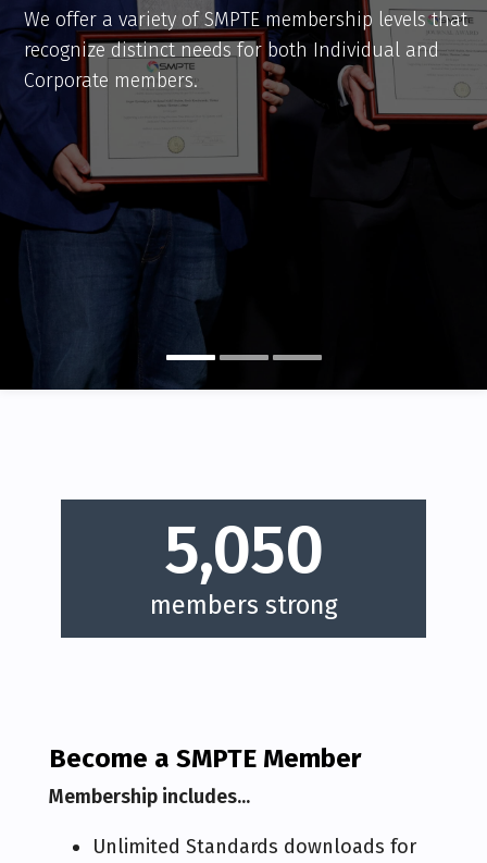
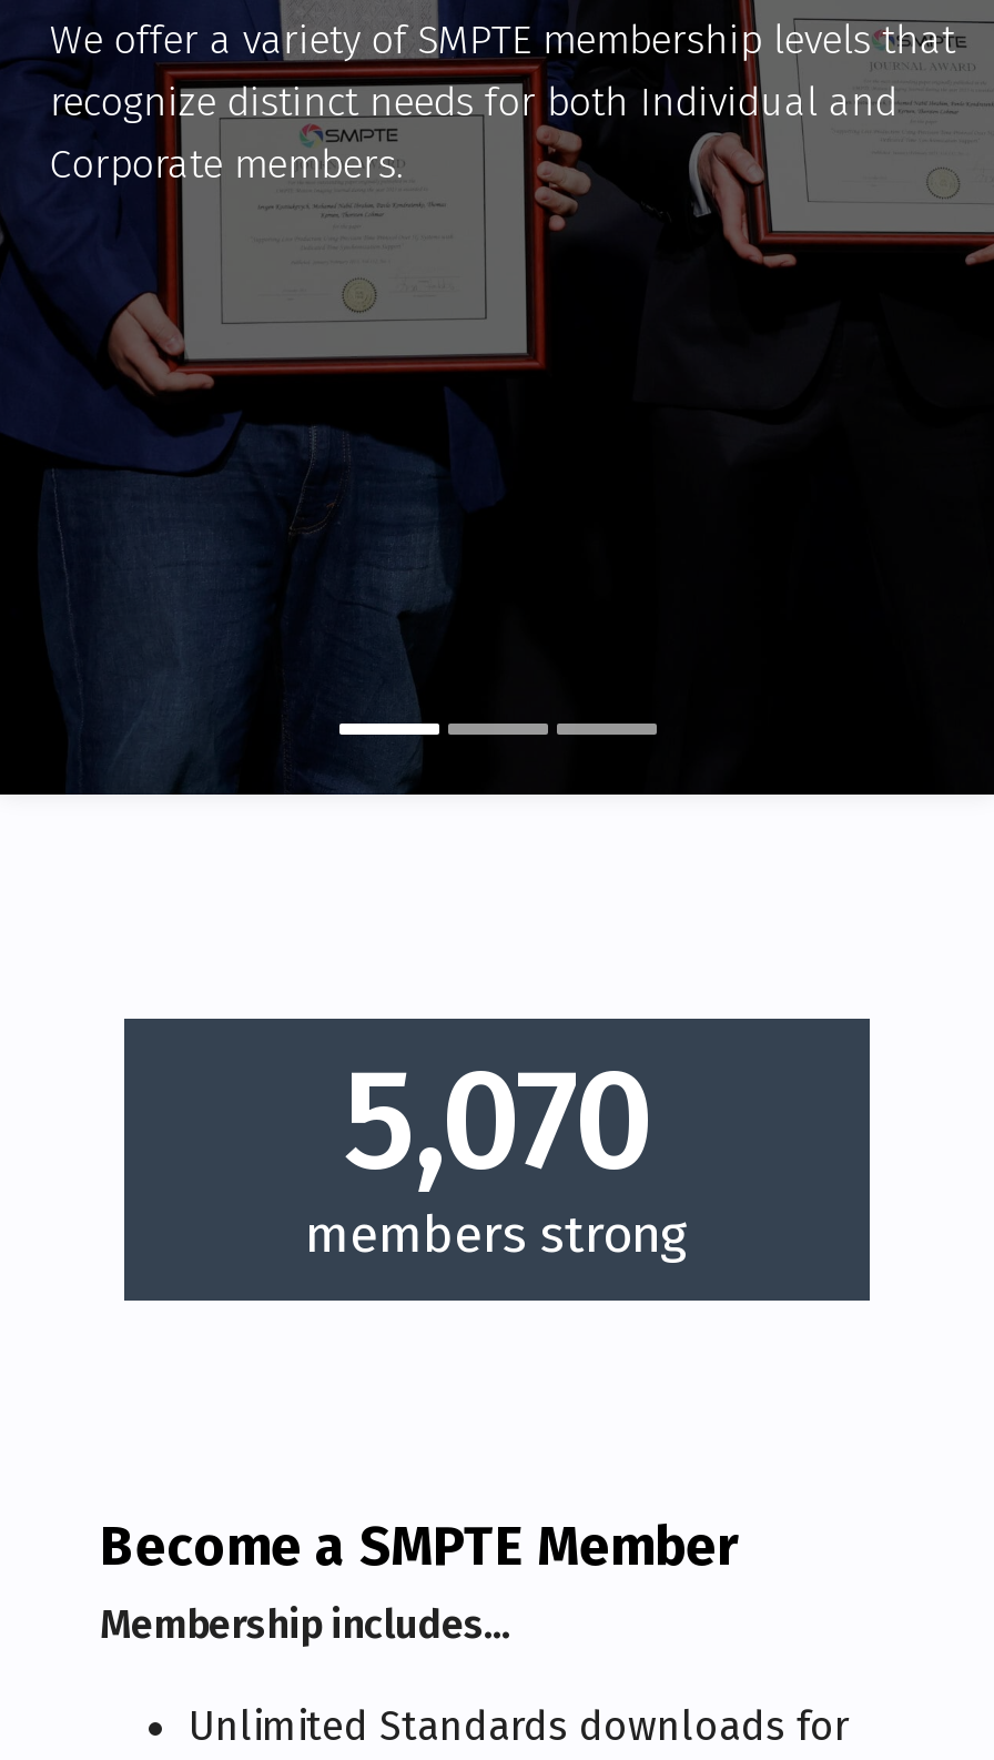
[164,509,323,591] 5,050 -> [343,1038,651,1206] 5,070

